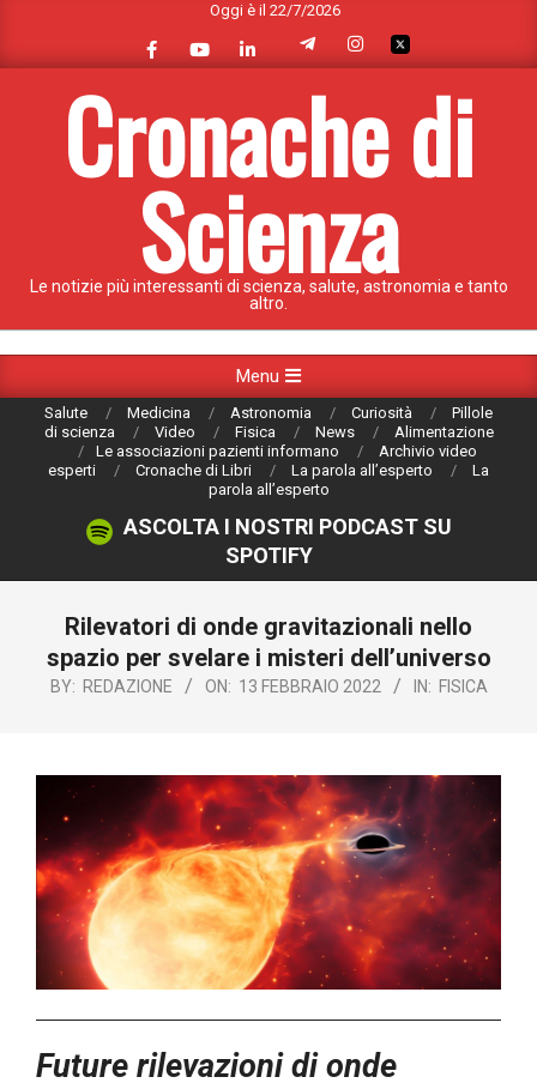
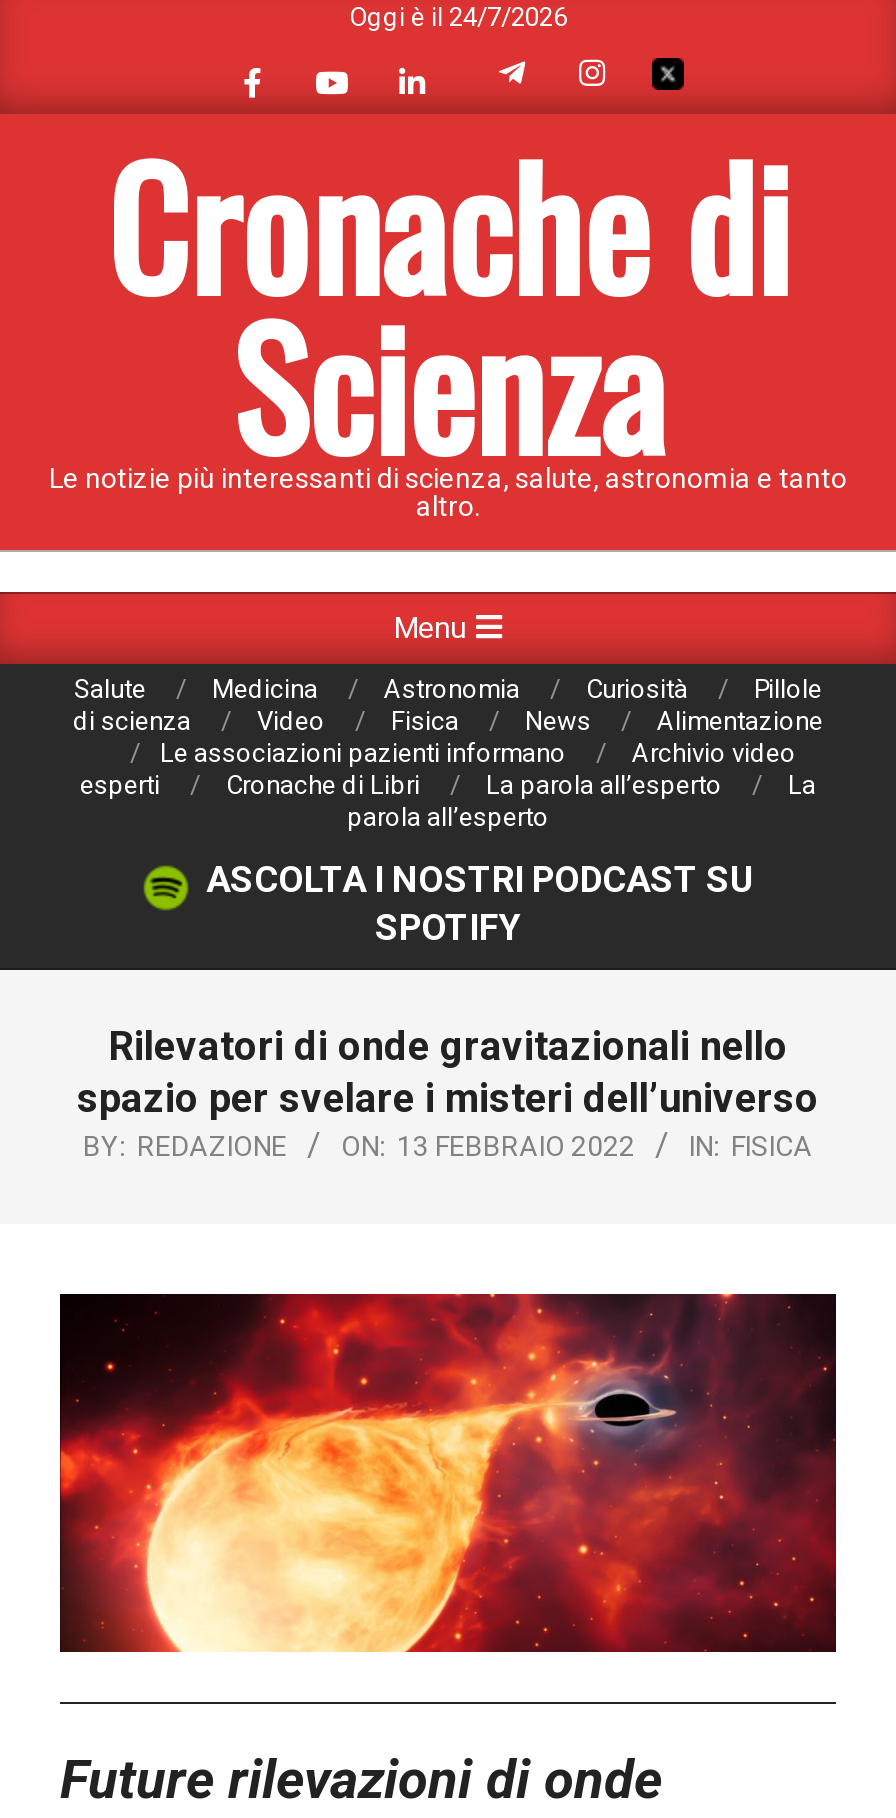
[209,1,340,19] Oggi è il 22/7/2026 -> [349,1,567,31] Oggi è il 24/7/2026

